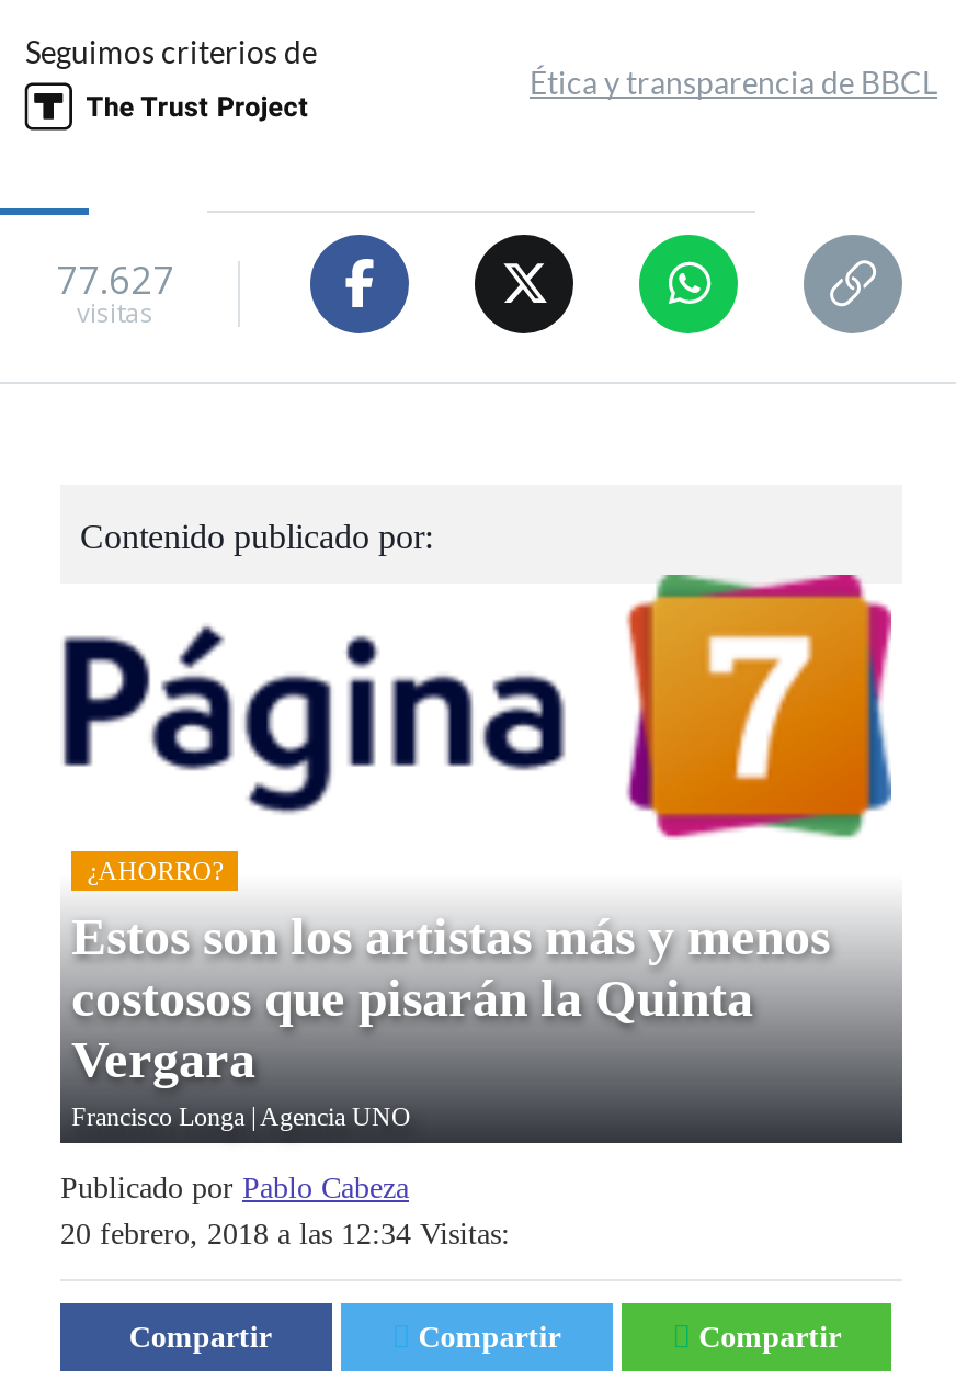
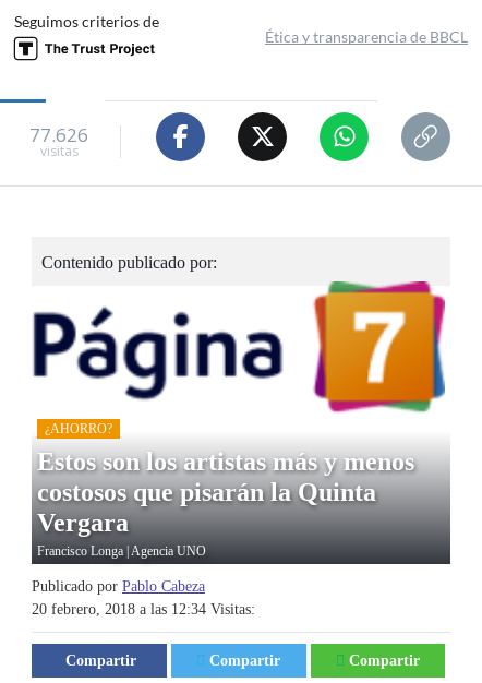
[56,255,174,306] 77.627 -> [29,123,88,148] 77.626

